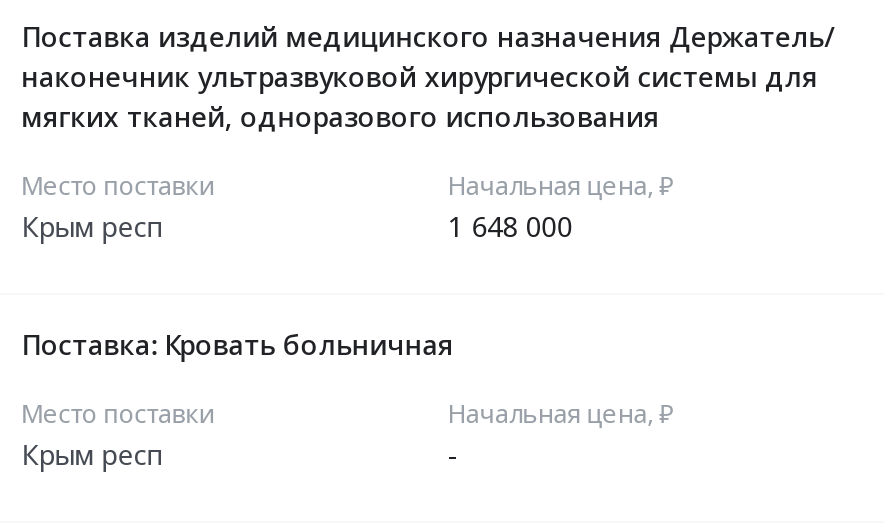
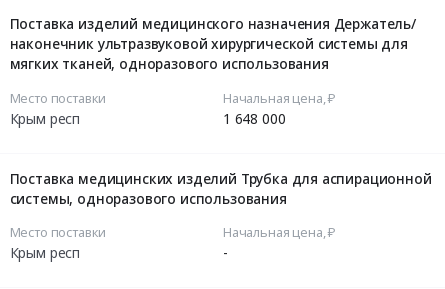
[21,325,454,363] Поставка: Кровать больничная -> [10,168,432,207] Поставка медицинских изделий Трубка для аспирационной | системы, одноразового использования

